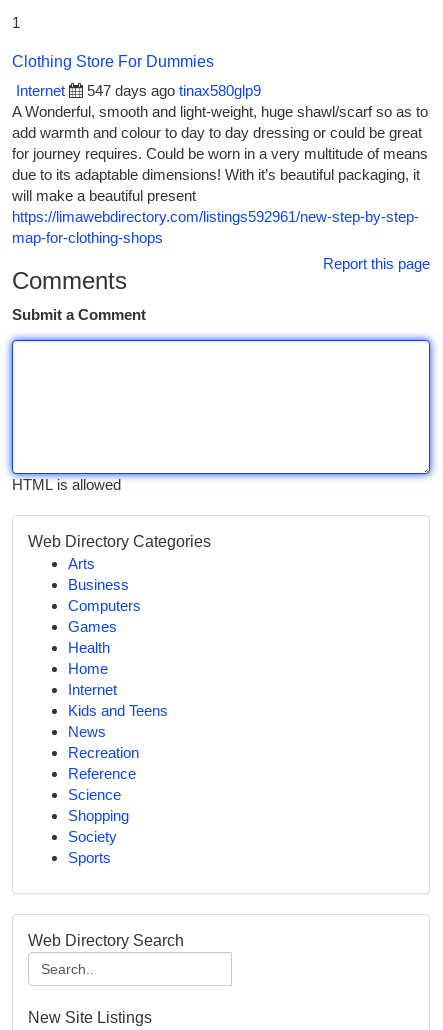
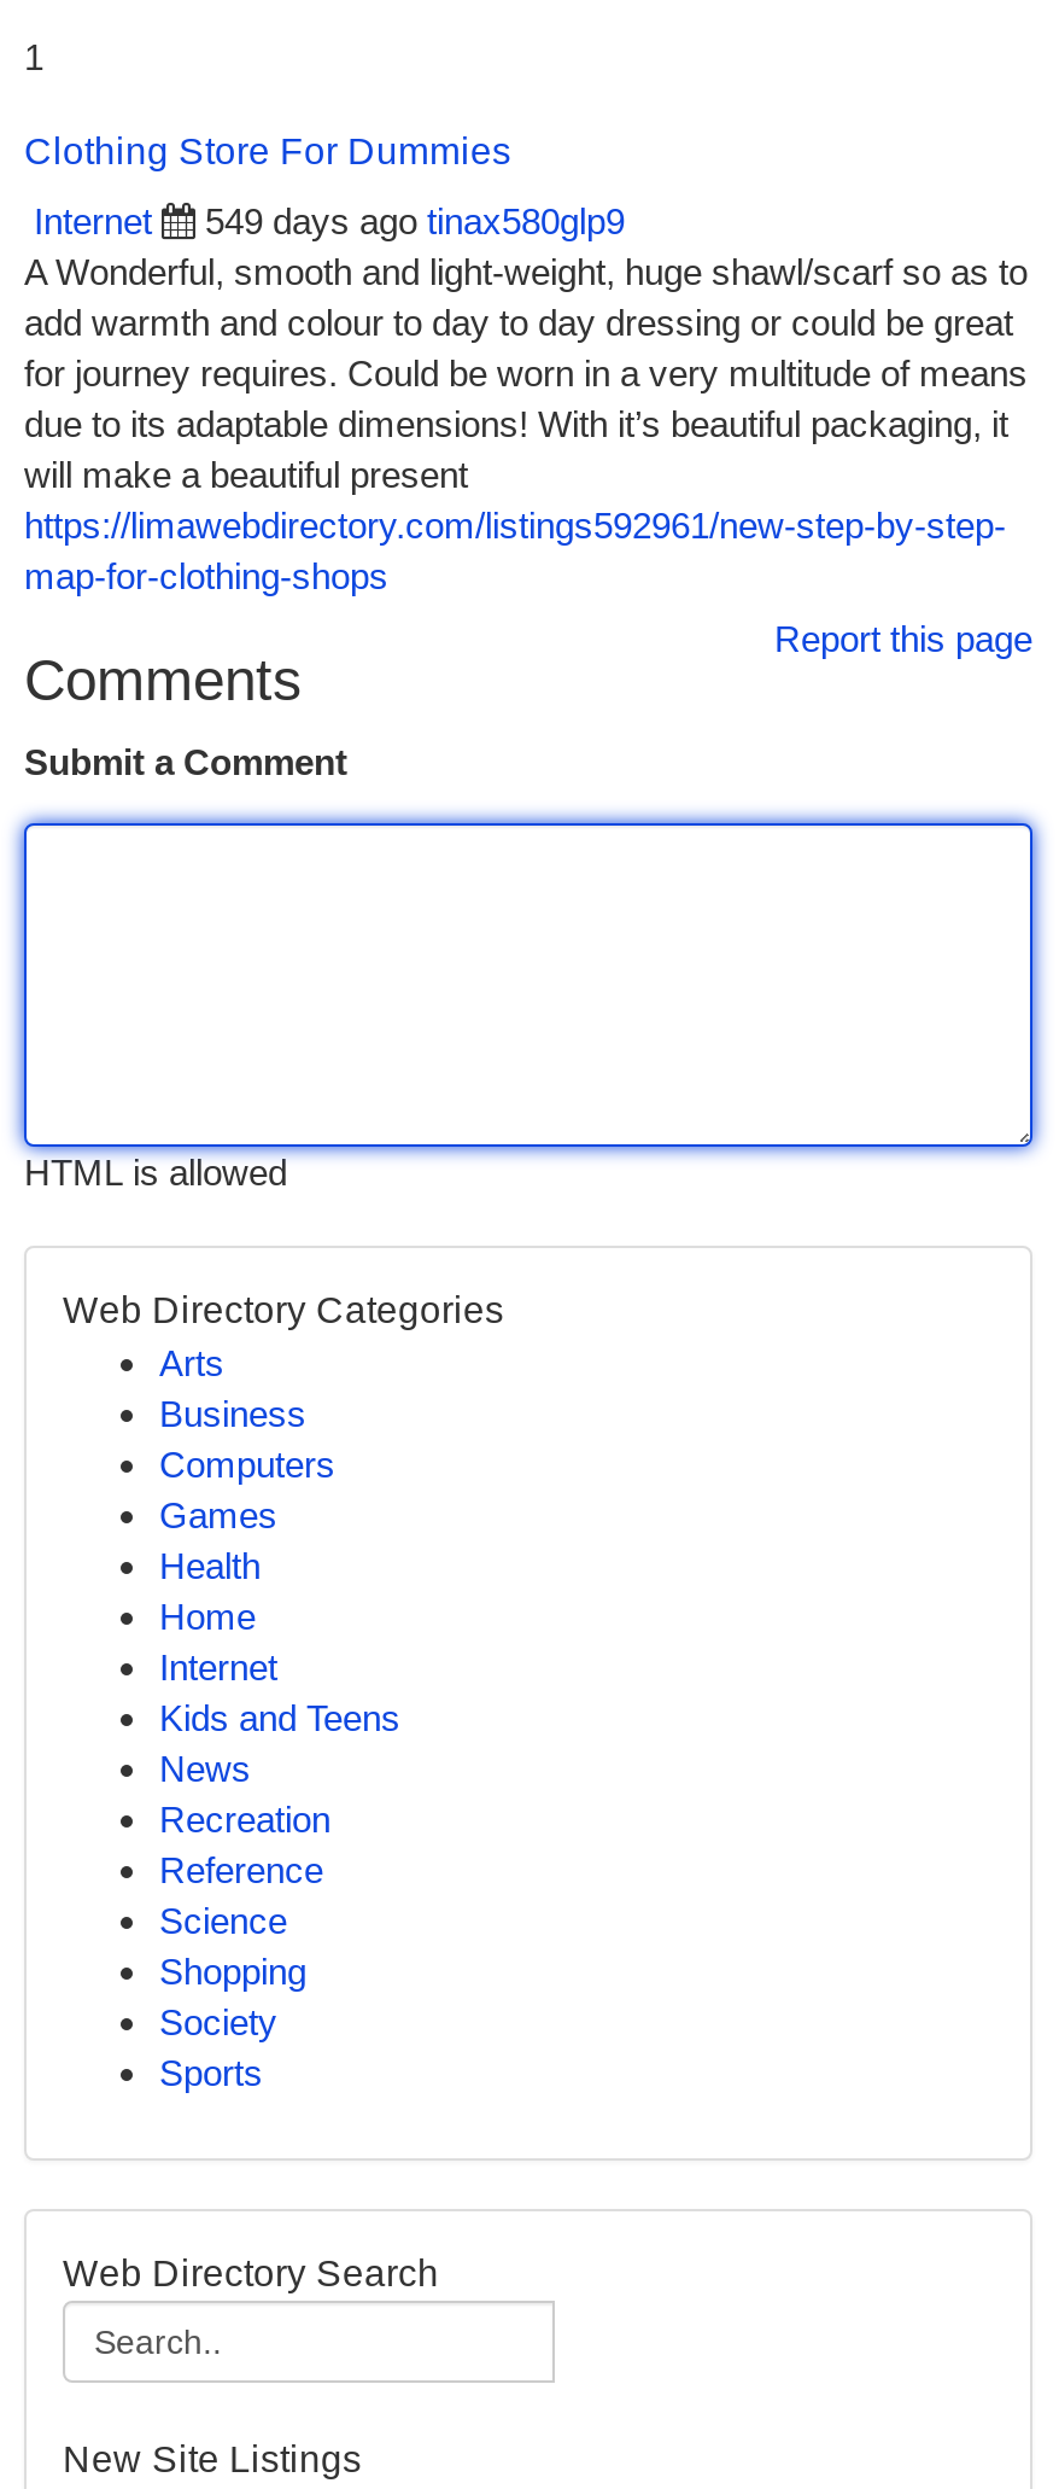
[87,82,261,99] 547 days ago tinax580glp9 -> [205,200,625,241] 549 days ago tinax580glp9

